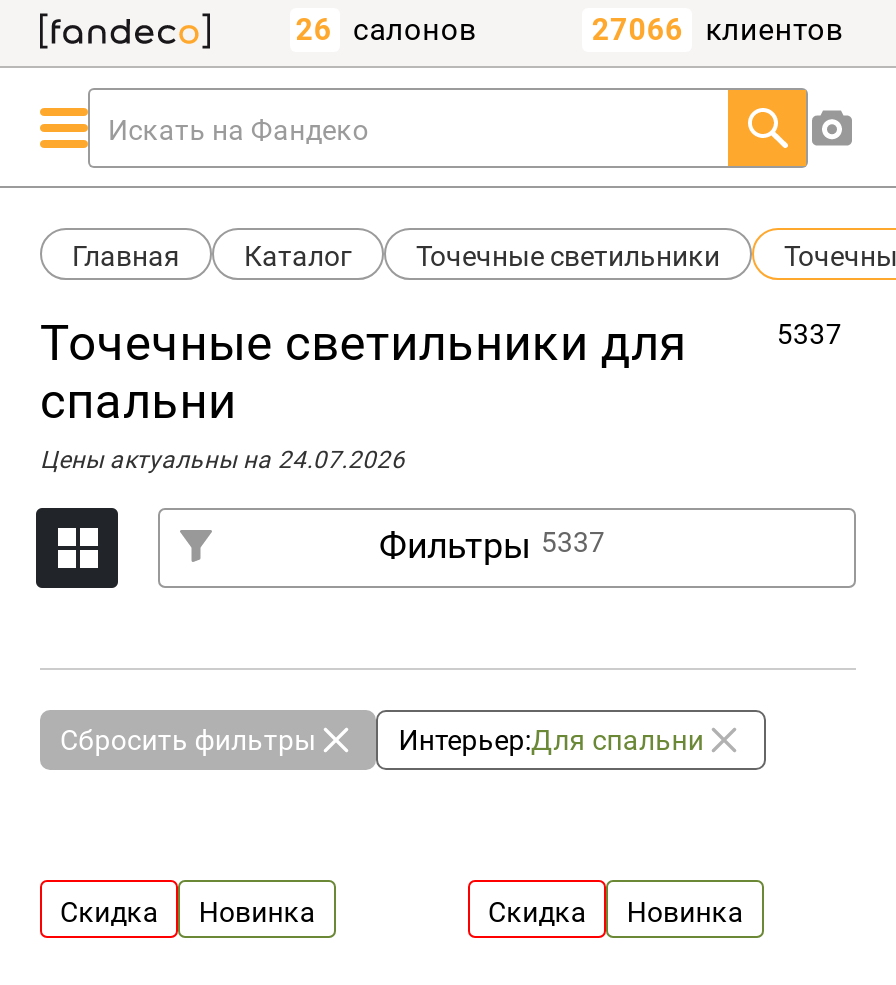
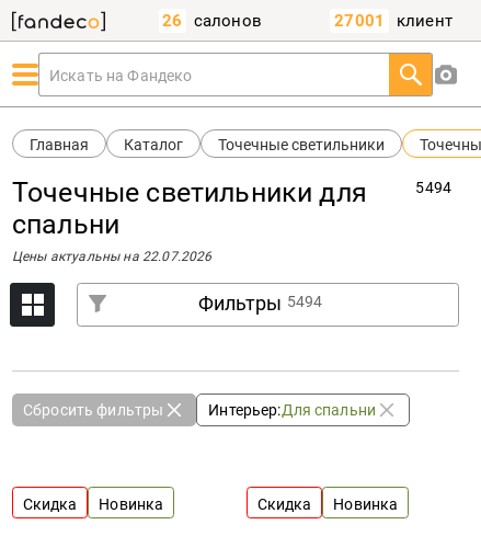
[592,12,844,48] 27066 | клиентов -> [334,11,453,31] 27001 | клиент
[777,318,842,350] 5337 -> [416,179,451,196] 5494
[40,446,405,474] Цены актуальны на 24.07.2026 -> [12,249,212,264] Цены актуальны на 22.07.2026
[379,524,605,566] Фильтры 5337 -> [198,292,322,315] Фильтры 5494

